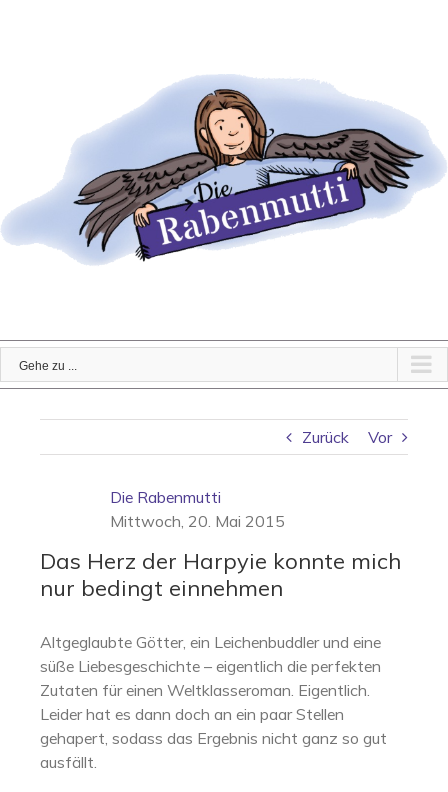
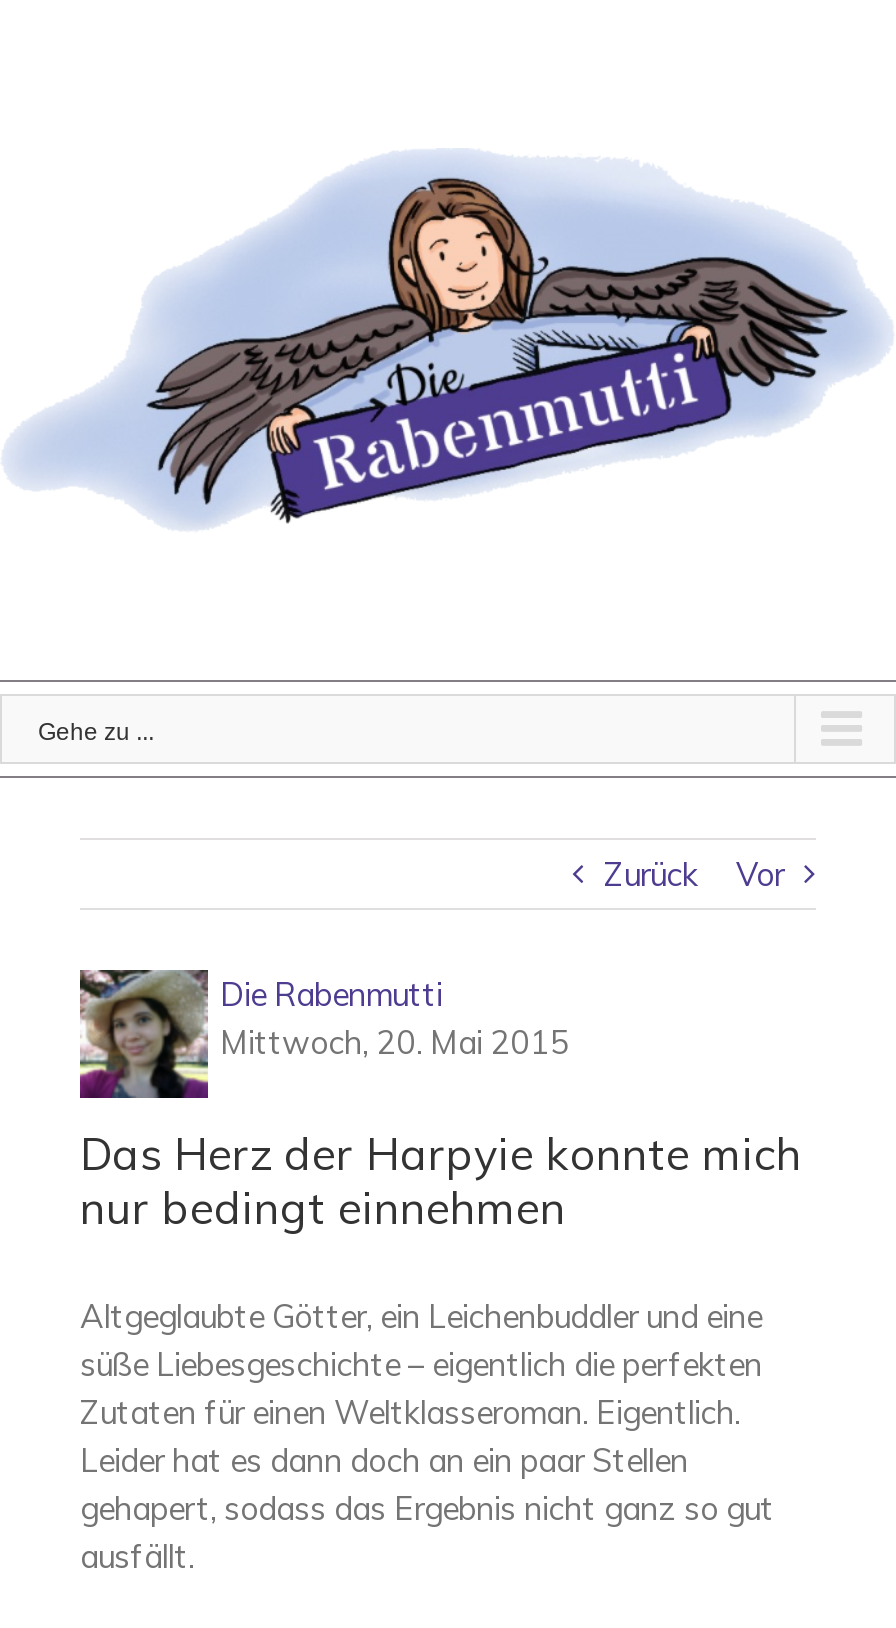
none -> [78,968,210,1100] [image]

